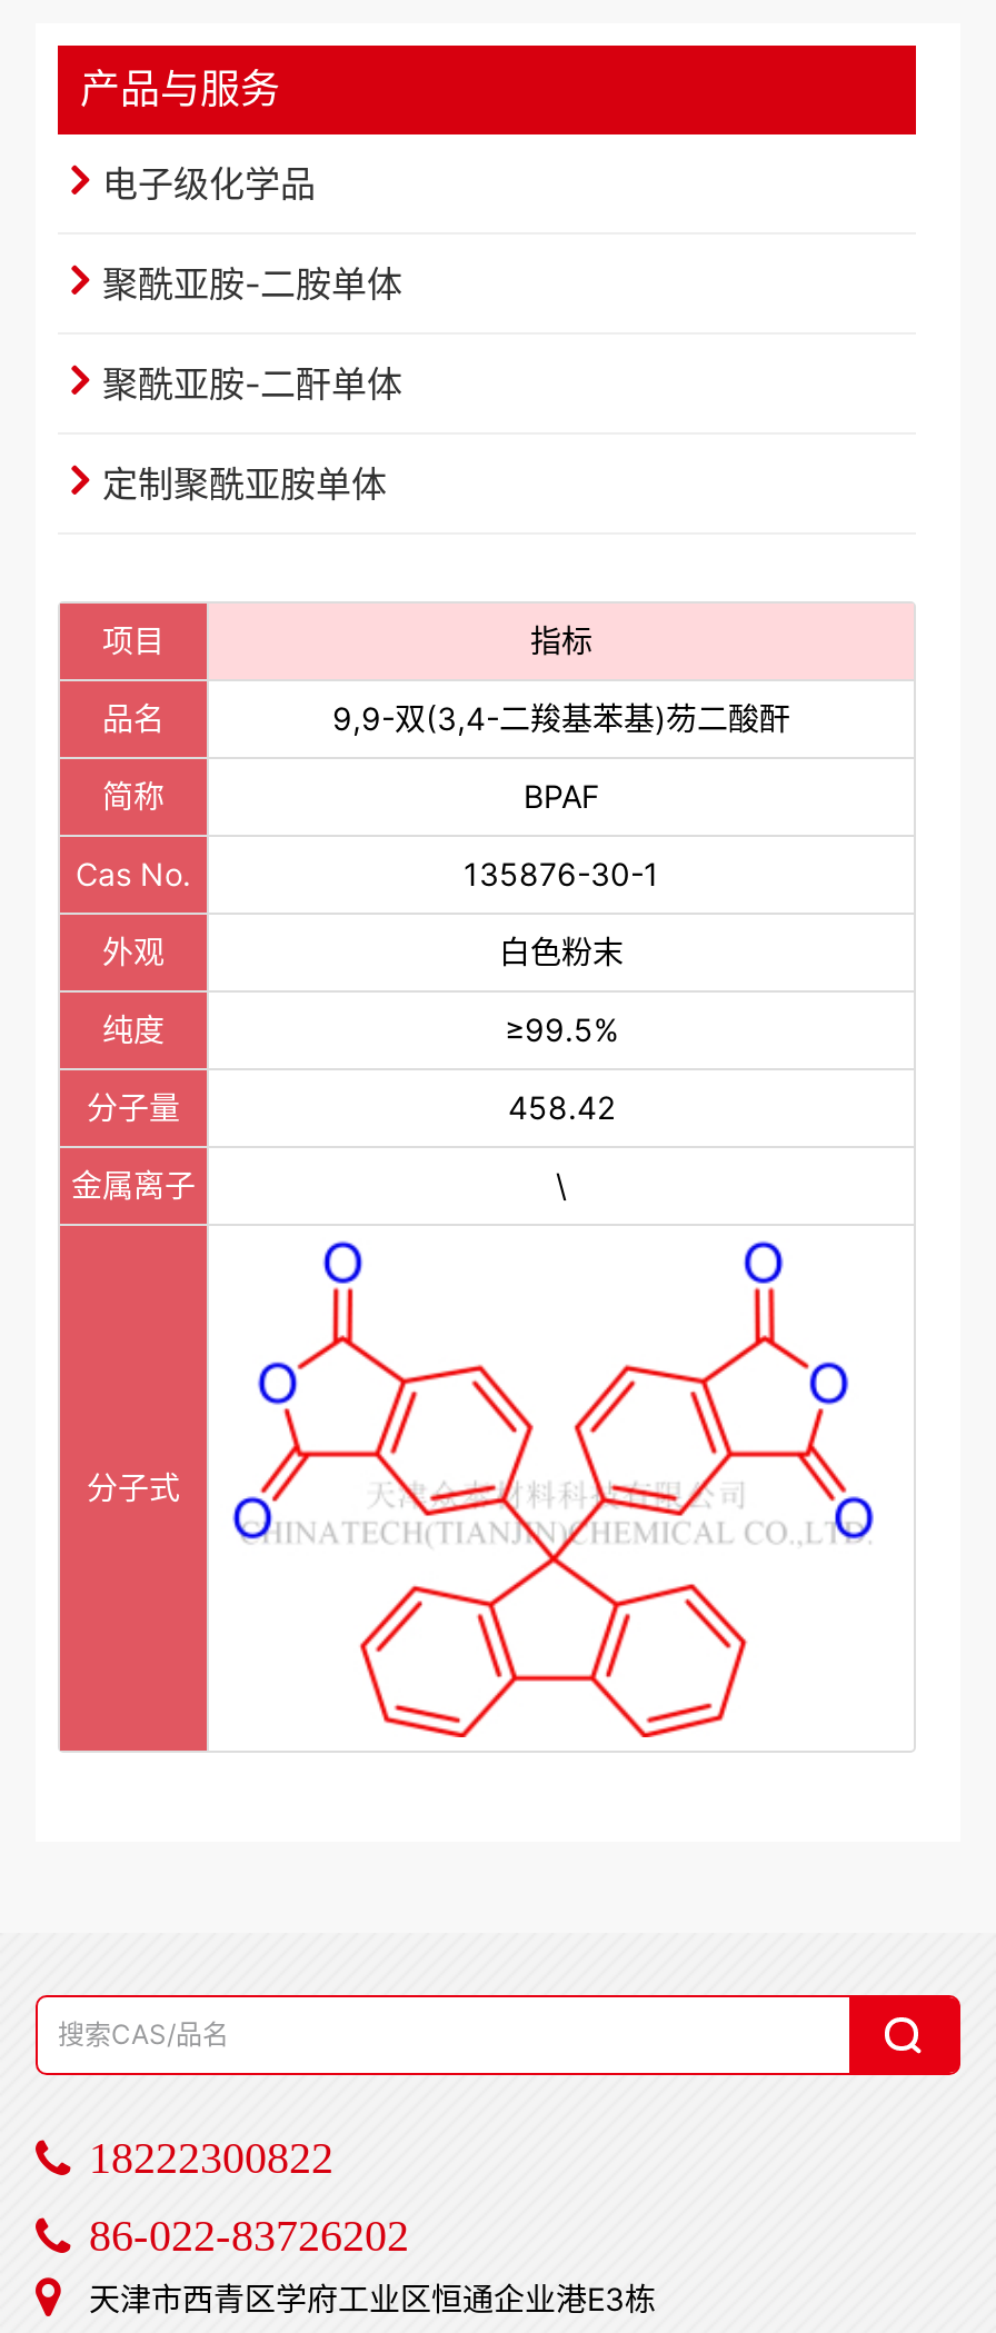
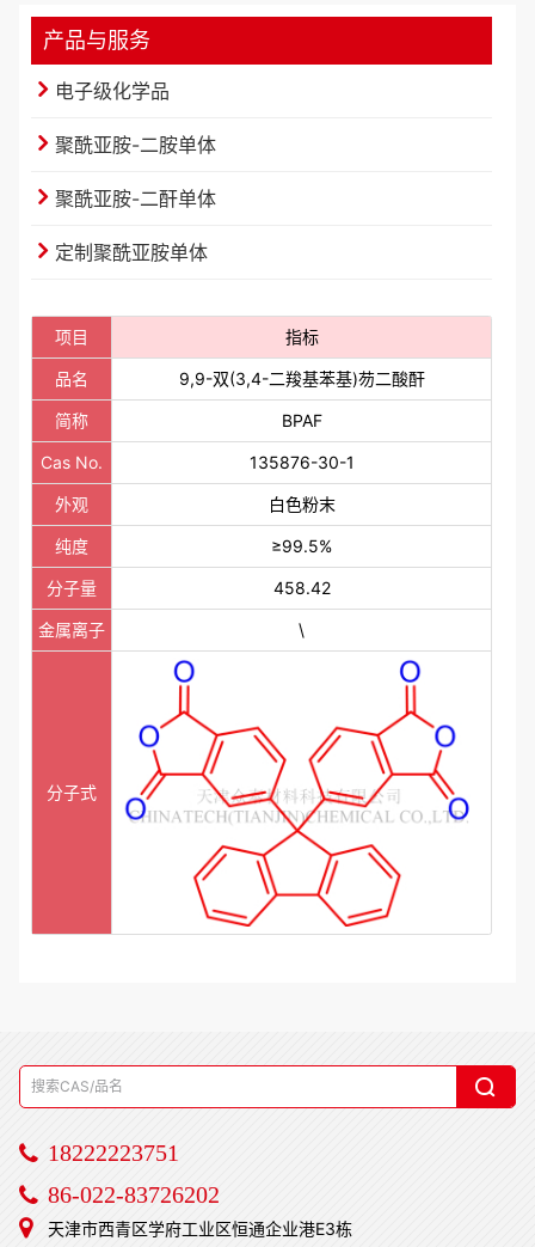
[89,2132,333,2181] 18222300822 -> [48,1139,179,1165] 18222223751

